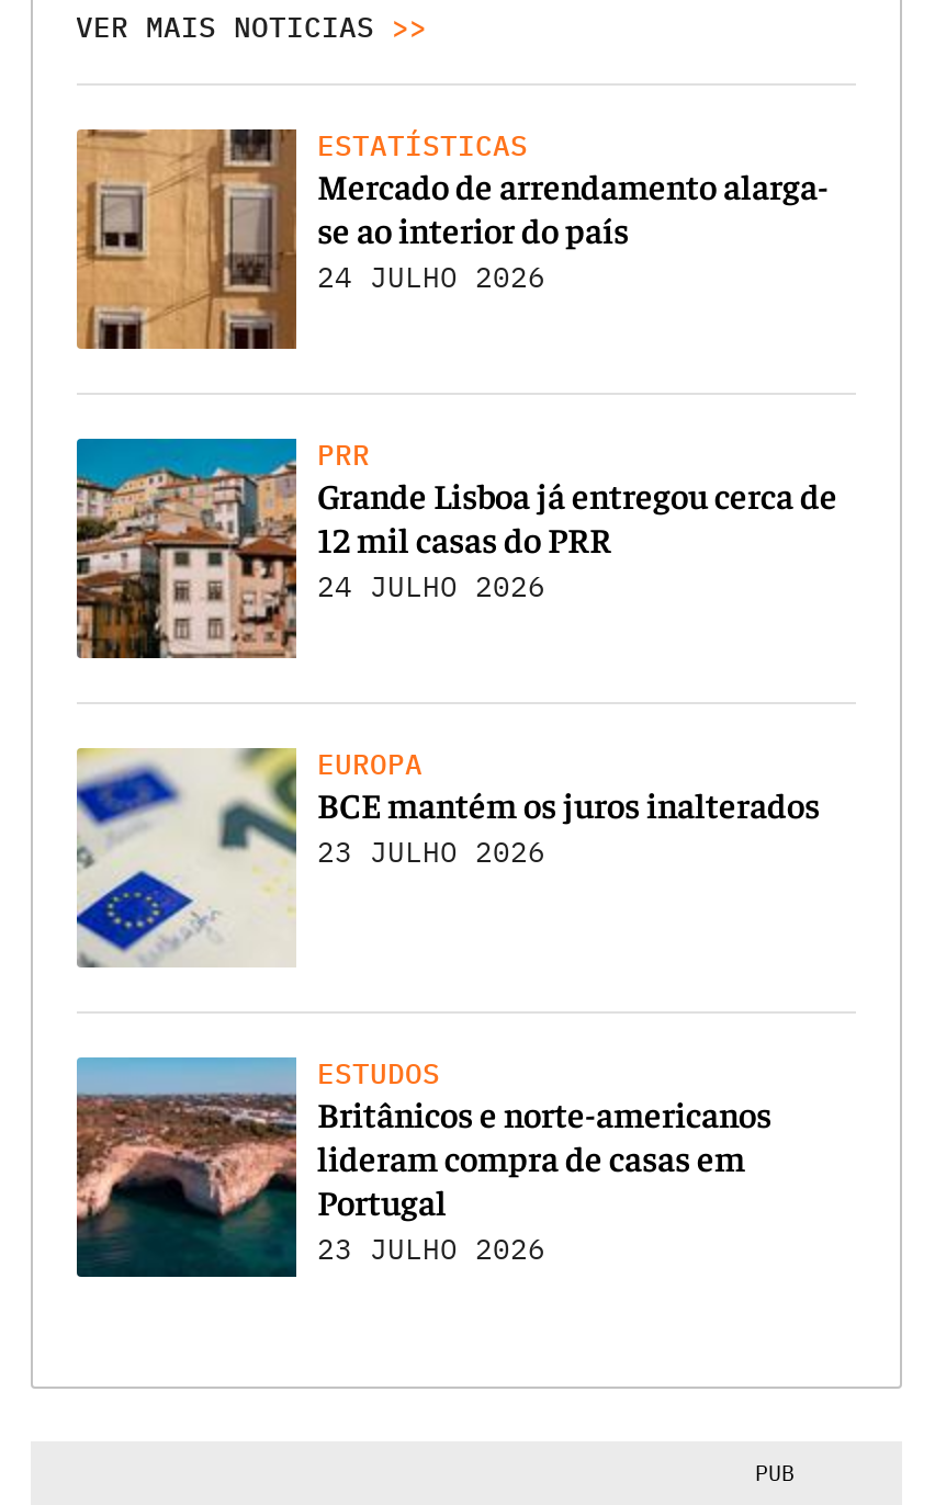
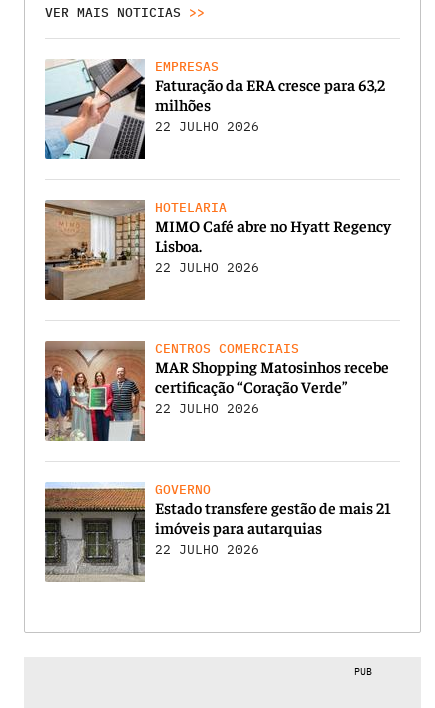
[75,127,829,351] [image] | ESTATÍSTICAS | Mercado de arrendamento alarga- | se ao interior do país | 24 JULHO 2026 -> [44,58,384,160] [image] | EMPRESAS | Faturação da ERA cresce para 63,2 | milhões | 22 JULHO 2026
[75,436,837,660] [image] | PRR | Grande Lisboa já entregou cerca de | 12 mil casas do PRR | 24 JULHO 2026 -> [44,199,390,301] [image] | HOTELARIA | MIMO Café abre no Hyatt Regency | Lisboa. | 22 JULHO 2026
[75,745,820,967] [image] | EUROPA | BCE mantém os juros inalterados | 23 JULHO 2026 -> [44,340,388,442] [image] | CENTROS COMERCIAIS | MAR Shopping Matosinhos recebe | certificação “Coração Verde” | 22 JULHO 2026
[75,1055,771,1279] [image] | ESTUDOS | Britânicos e norte-americanos | lideram compra de casas em | Portugal | 23 JULHO 2026 -> [44,481,390,582] [image] | GOVERNO | Estado transfere gestão de mais 21 | imóveis para autarquias | 22 JULHO 2026

